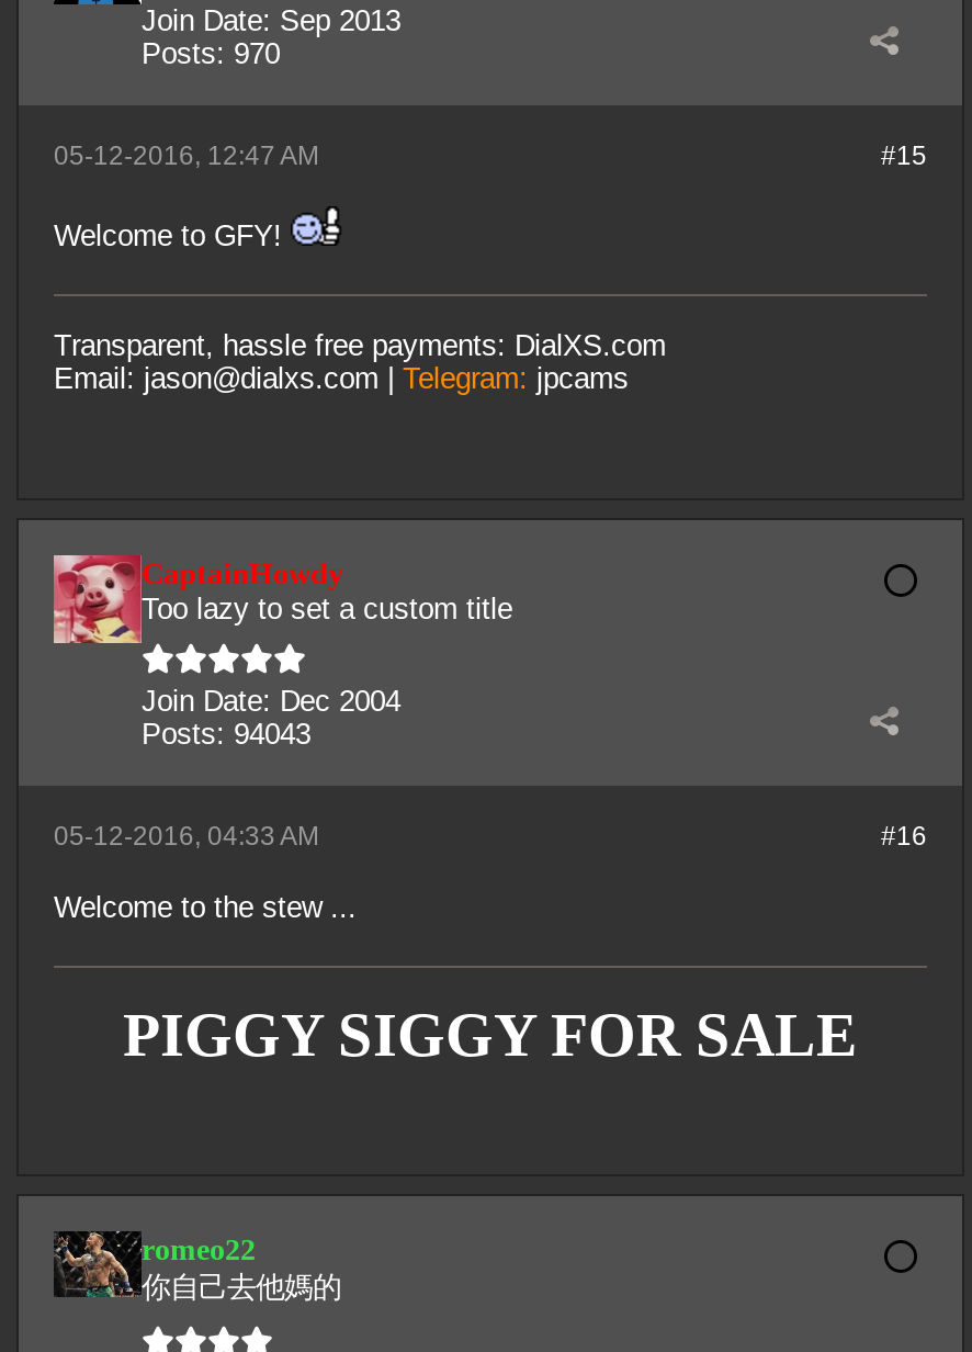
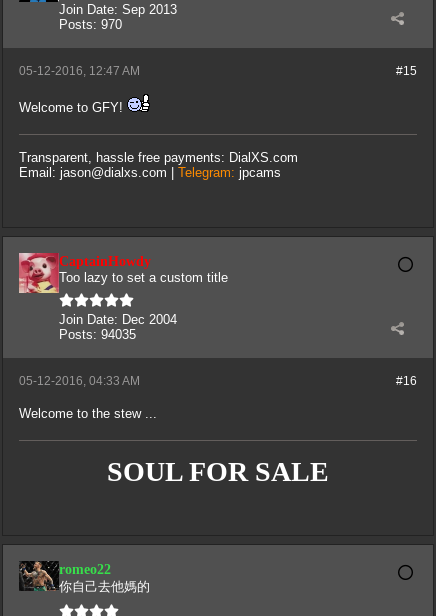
[142,718,310,751] Posts: 94043 -> [59,327,136,342] Posts: 94035
[123,1001,858,1069] PIGGY SIGGY FOR SALE -> [107,456,329,487] SOUL FOR SALE

